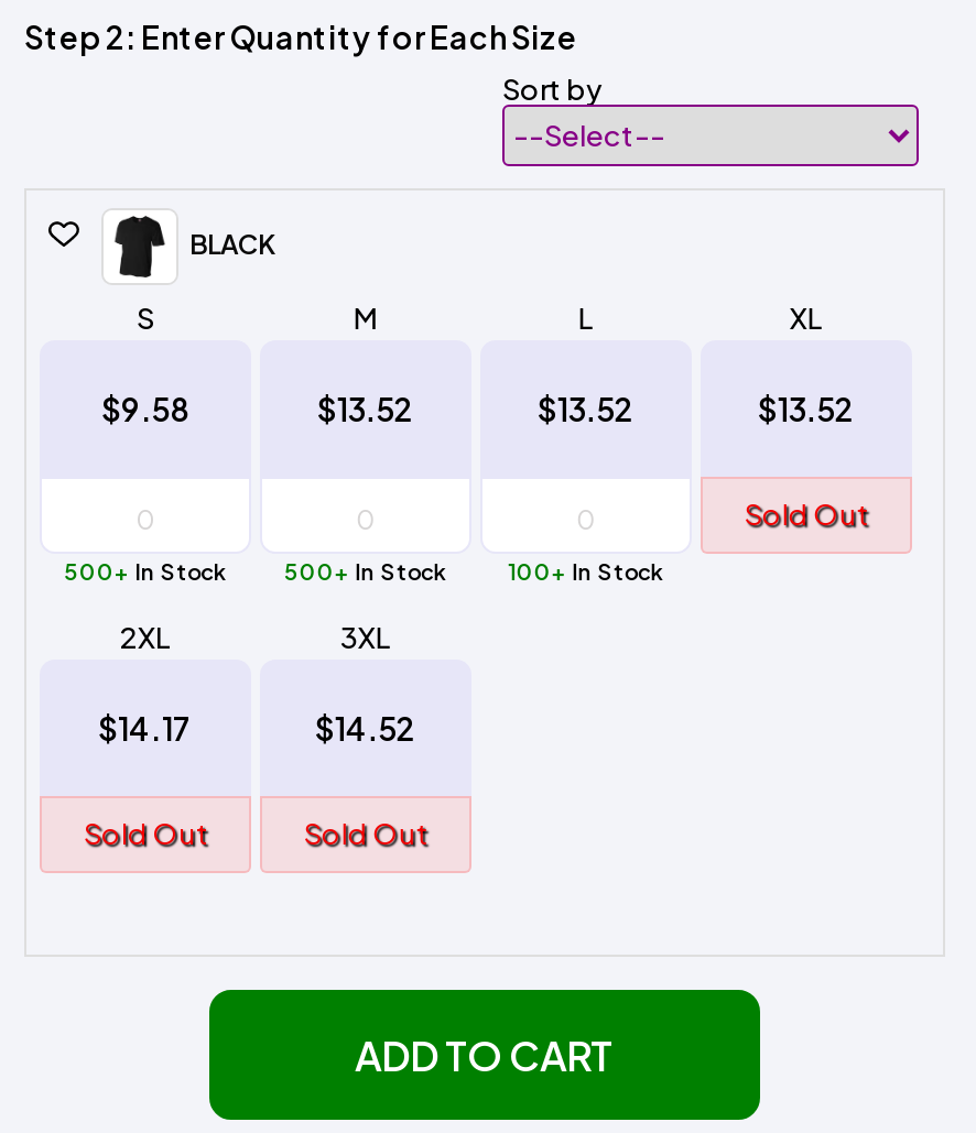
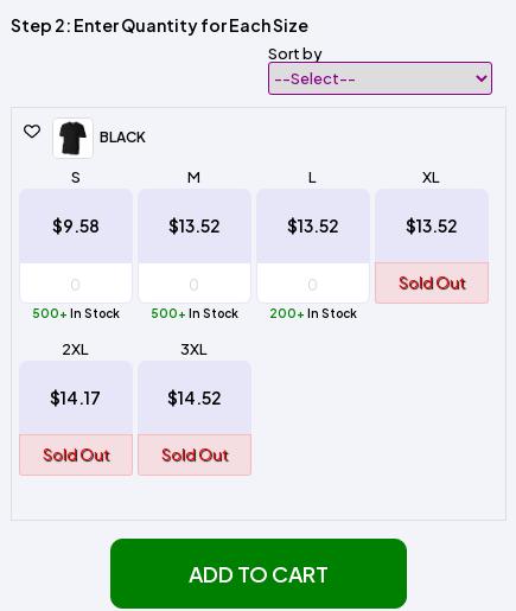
[508,558,664,584] 100+ In Stock -> [269,306,357,320] 200+ In Stock

